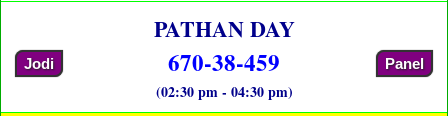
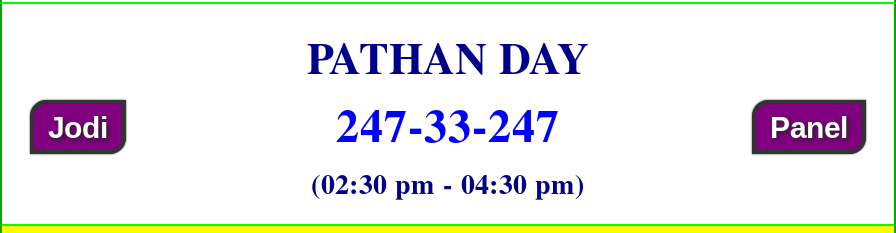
[168,45,280,79] 670-38-459 -> [336,90,560,158] 247-33-247

